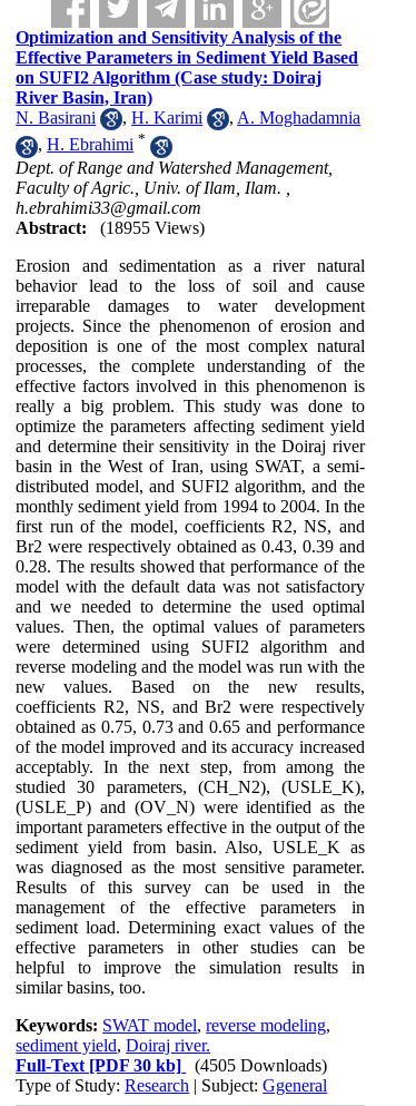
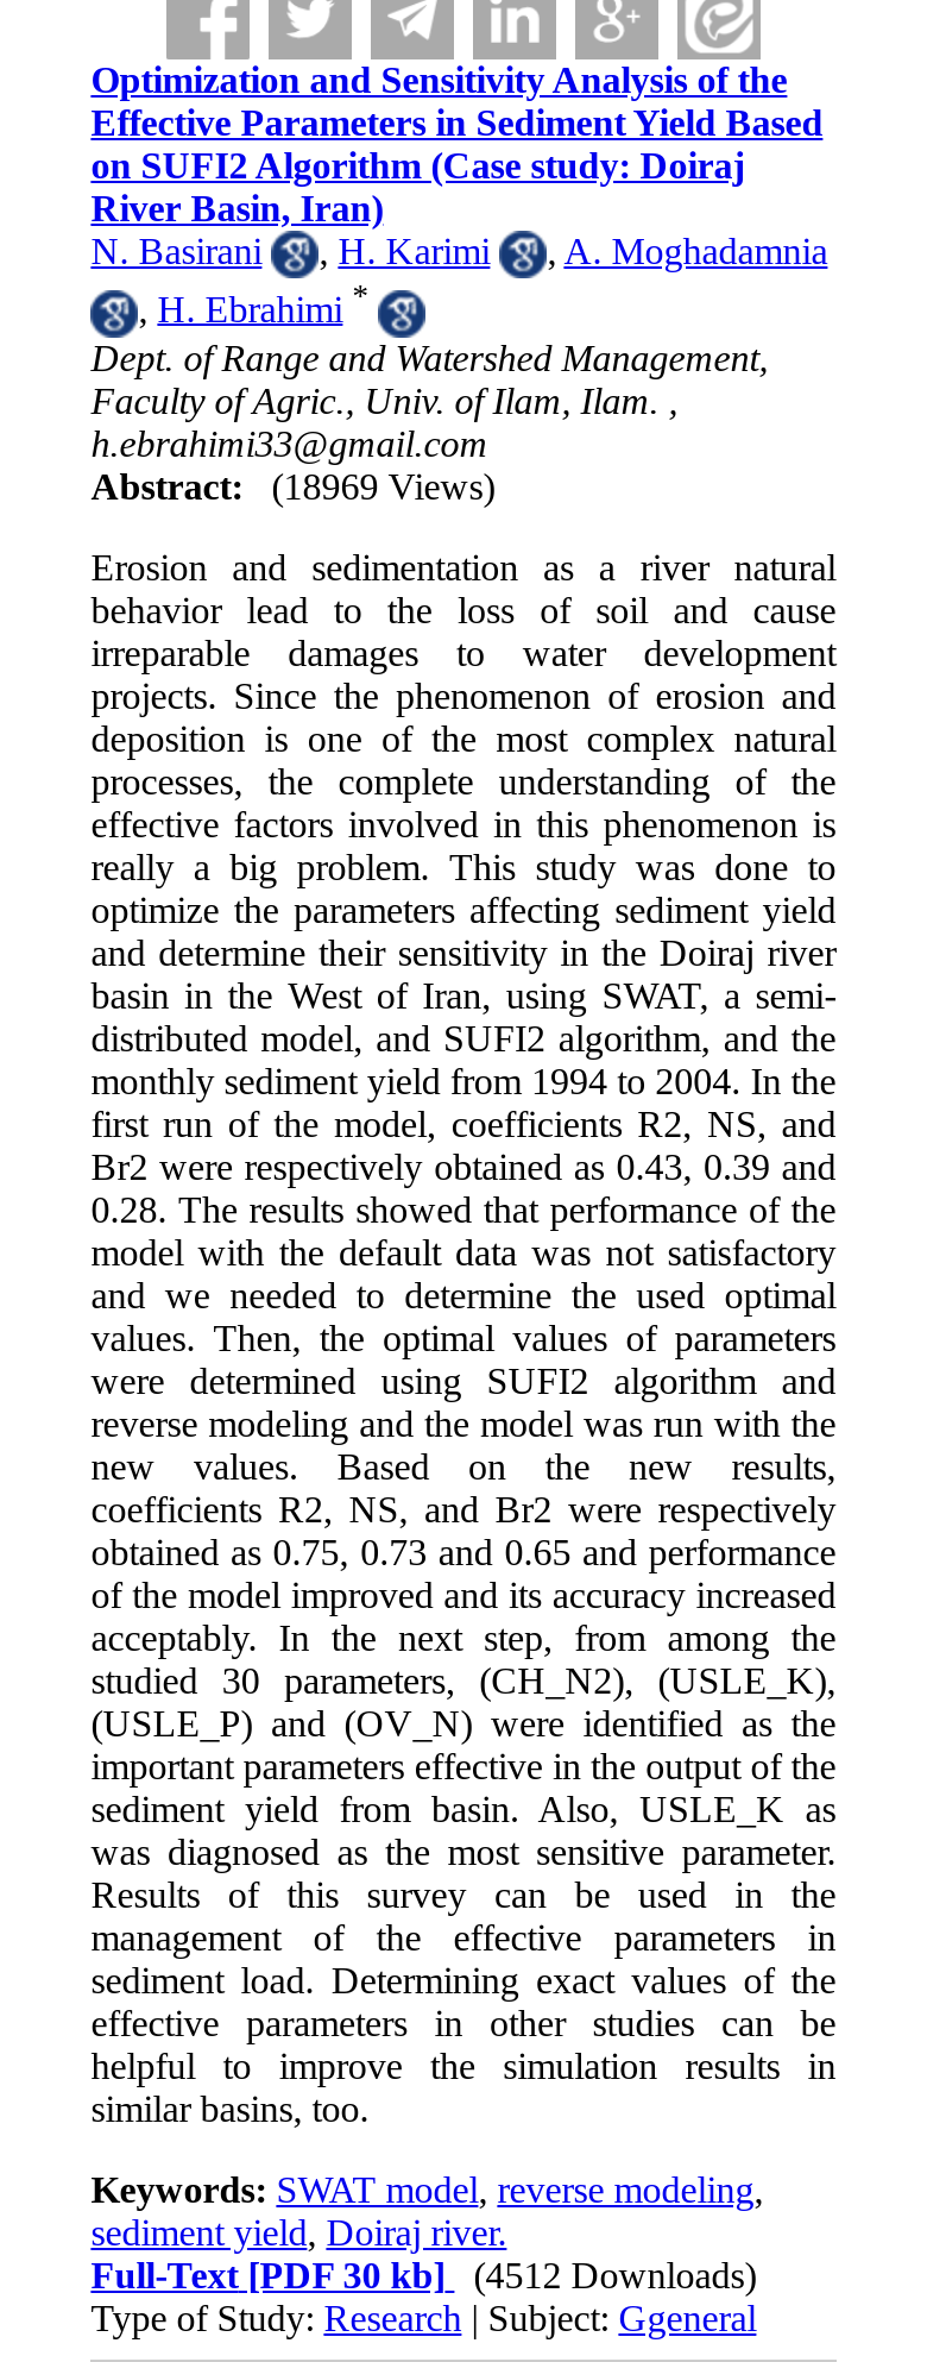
[16,218,205,237] Abstract: (18955 Views) -> [91,466,495,507] Abstract: (18969 Views)
[16,1056,327,1075] Full-Text [PDF 30 kb] (4505 Downloads) -> [91,2255,756,2295] Full-Text [PDF 30 kb] (4512 Downloads)

